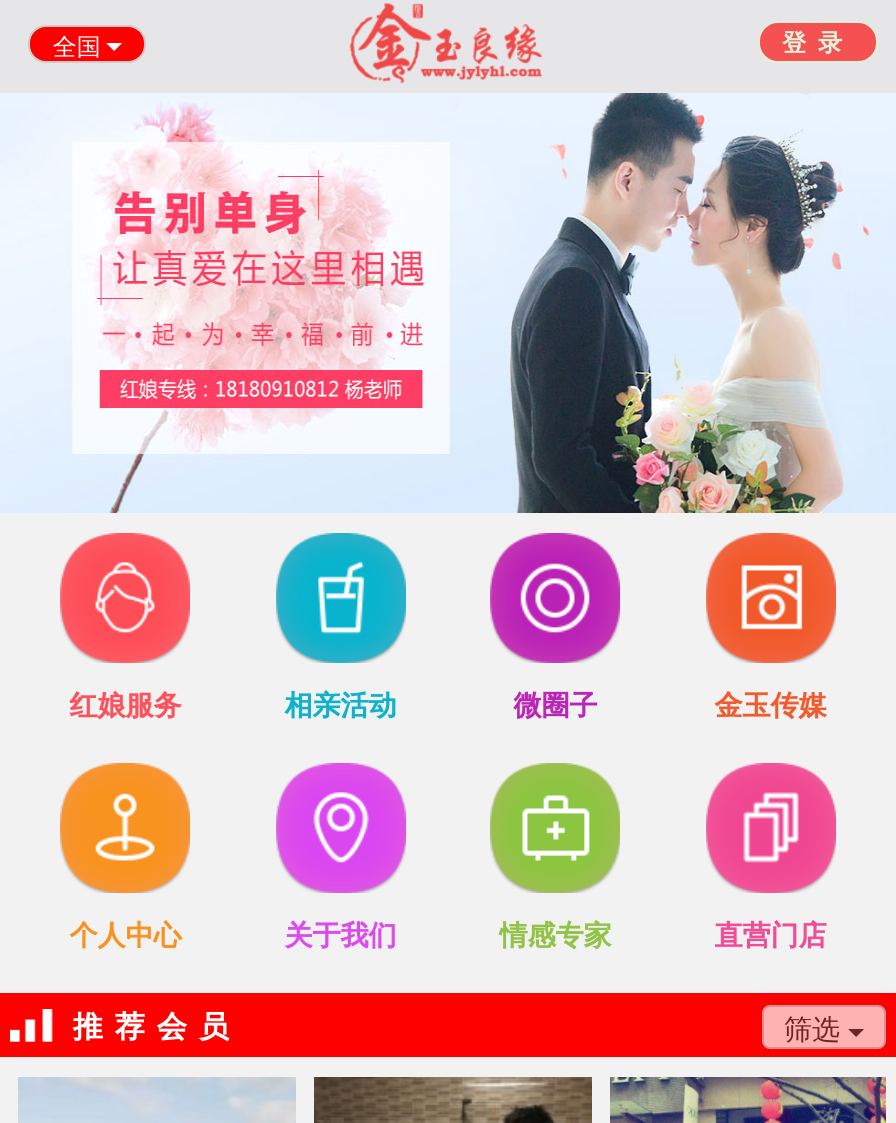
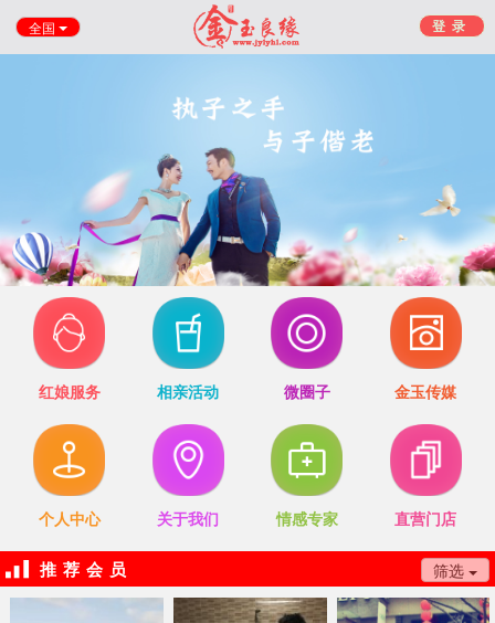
[6,91,890,515] [image] -> [3,54,492,287] [image]

